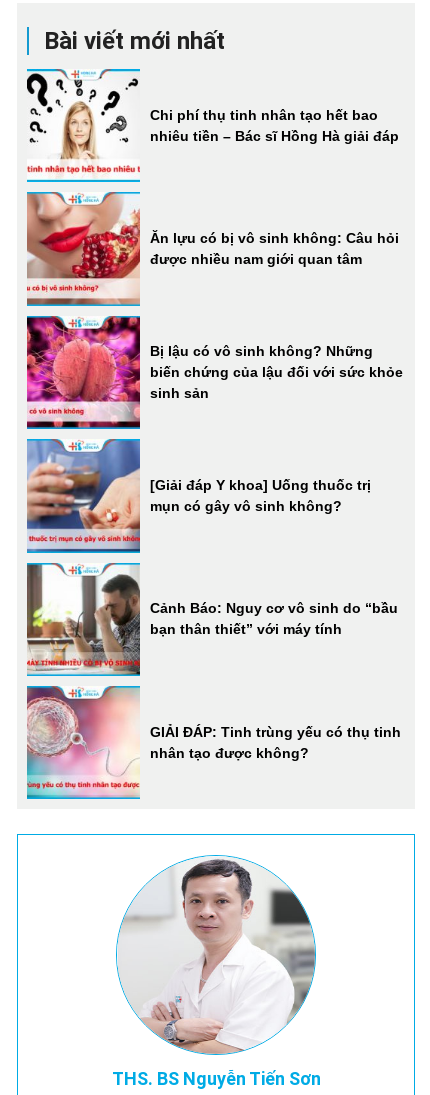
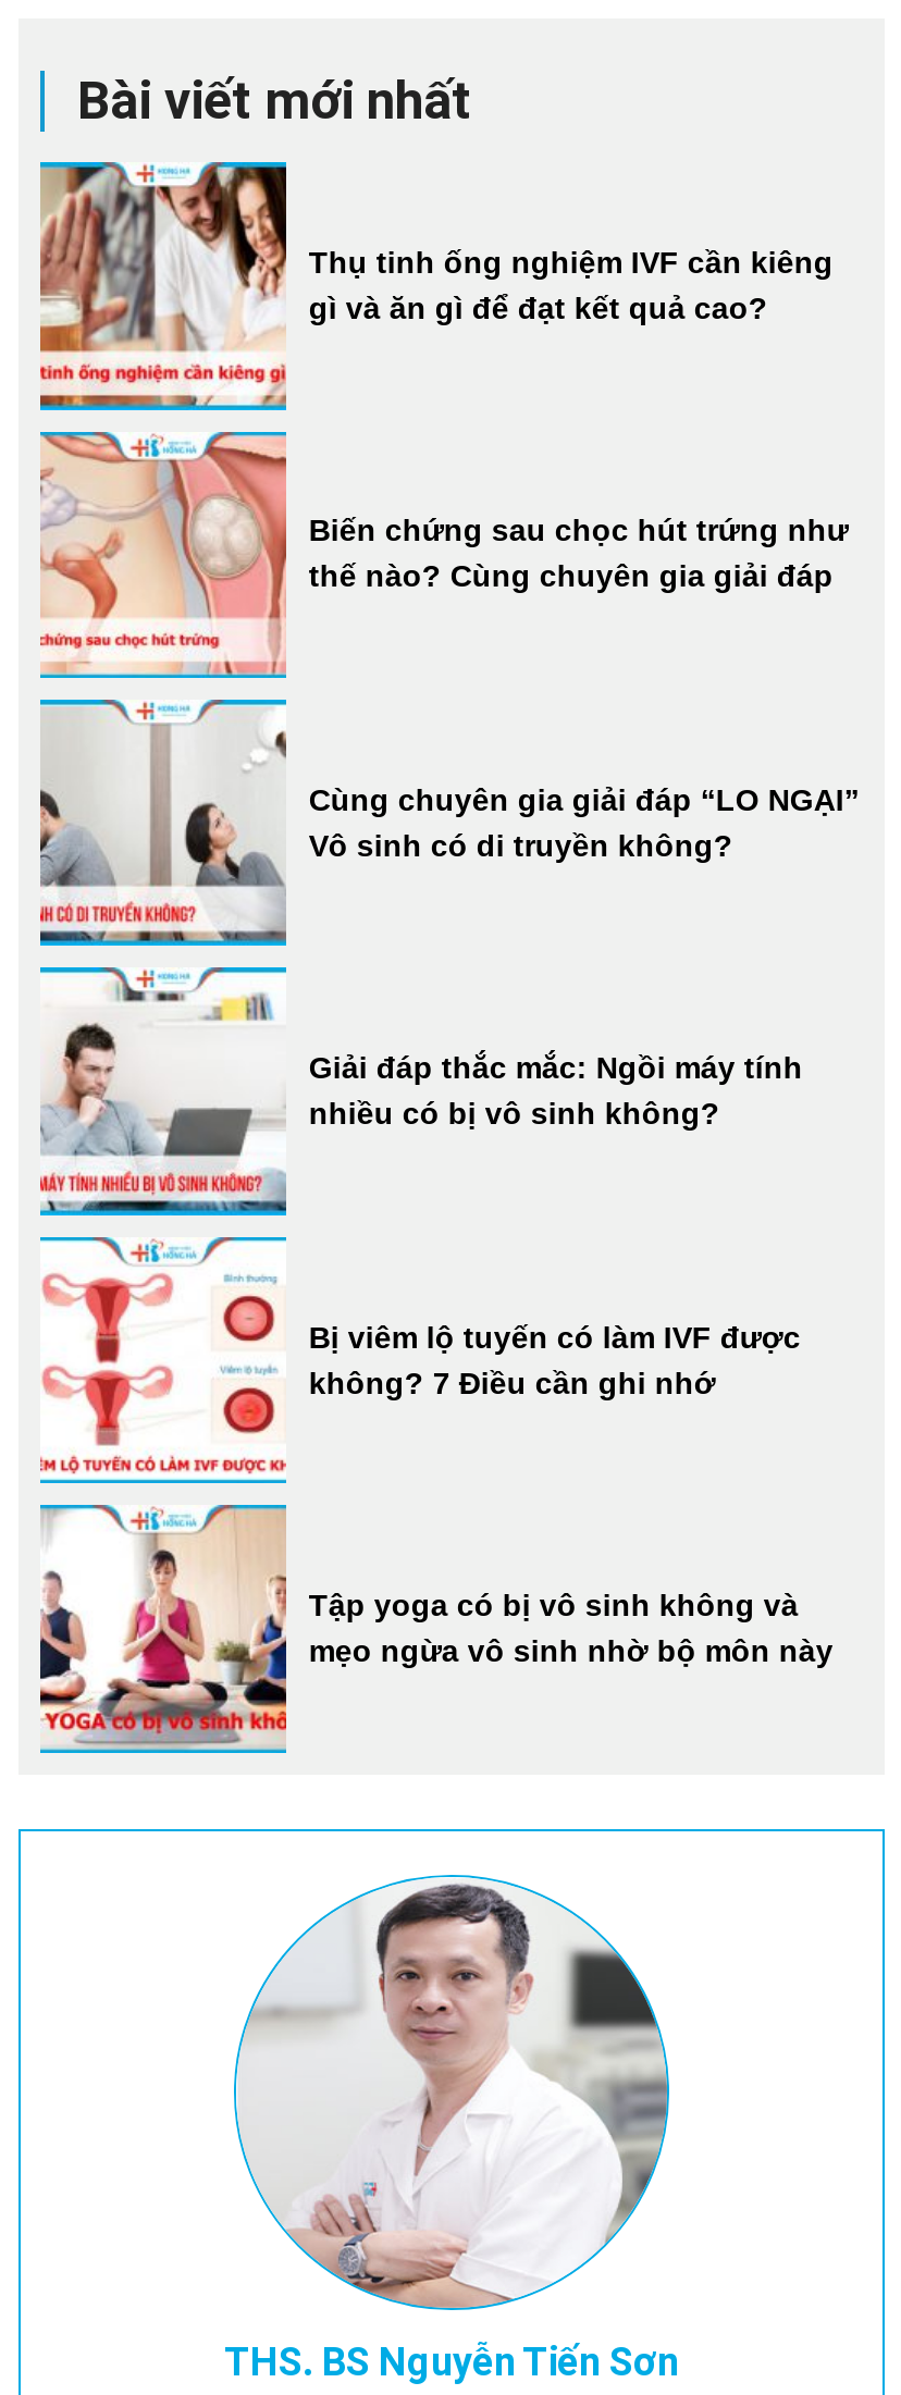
[26,68,399,183] [image] | Chi phí thụ tinh nhân tạo hết bao | nhiêu tiền – Bác sĩ Hồng Hà giải đáp -> [38,159,833,413] [image] | Thụ tinh ống nghiệm IVF cần kiêng | gì và ăn gì để đạt kết quả cao?
[26,191,399,307] [image] | Ăn lựu có bị vô sinh không: Câu hỏi | được nhiều nam giới quan tâm -> [40,429,849,681] [image] | Biến chứng sau chọc hút trứng như | thế nào? Cùng chuyên gia giải đáp
[26,315,403,430] [image] | Bị lậu có vô sinh không? Những | biến chứng của lậu đối với sức khỏe | sinh sản -> [38,696,859,949] [image] | Cùng chuyên gia giải đáp “LO NGẠI” | Vô sinh có di truyền không?
[26,438,371,554] [image] | [Giải đáp Y khoa] Uống thuốc trị | mụn có gây vô sinh không? -> [38,964,803,1219] [image] | Giải đáp thắc mắc: Ngồi máy tính | nhiều có bị vô sinh không?
[26,562,398,677] [image] | Cảnh Báo: Nguy cơ vô sinh do “bầu | bạn thân thiết” với máy tính -> [40,1234,801,1486] [image] | Bị viêm lộ tuyến có làm IVF được | không? 7 Điều cần ghi nhớ
[26,685,401,800] [image] | GIẢI ĐÁP: Tinh trùng yếu có thụ tinh | nhân tạo được không? -> [38,1502,833,1756] [image] | Tập yoga có bị vô sinh không và | mẹo ngừa vô sinh nhờ bộ môn này

